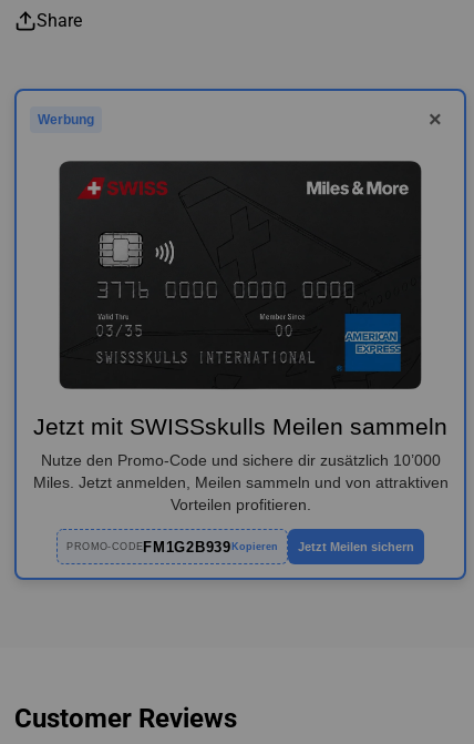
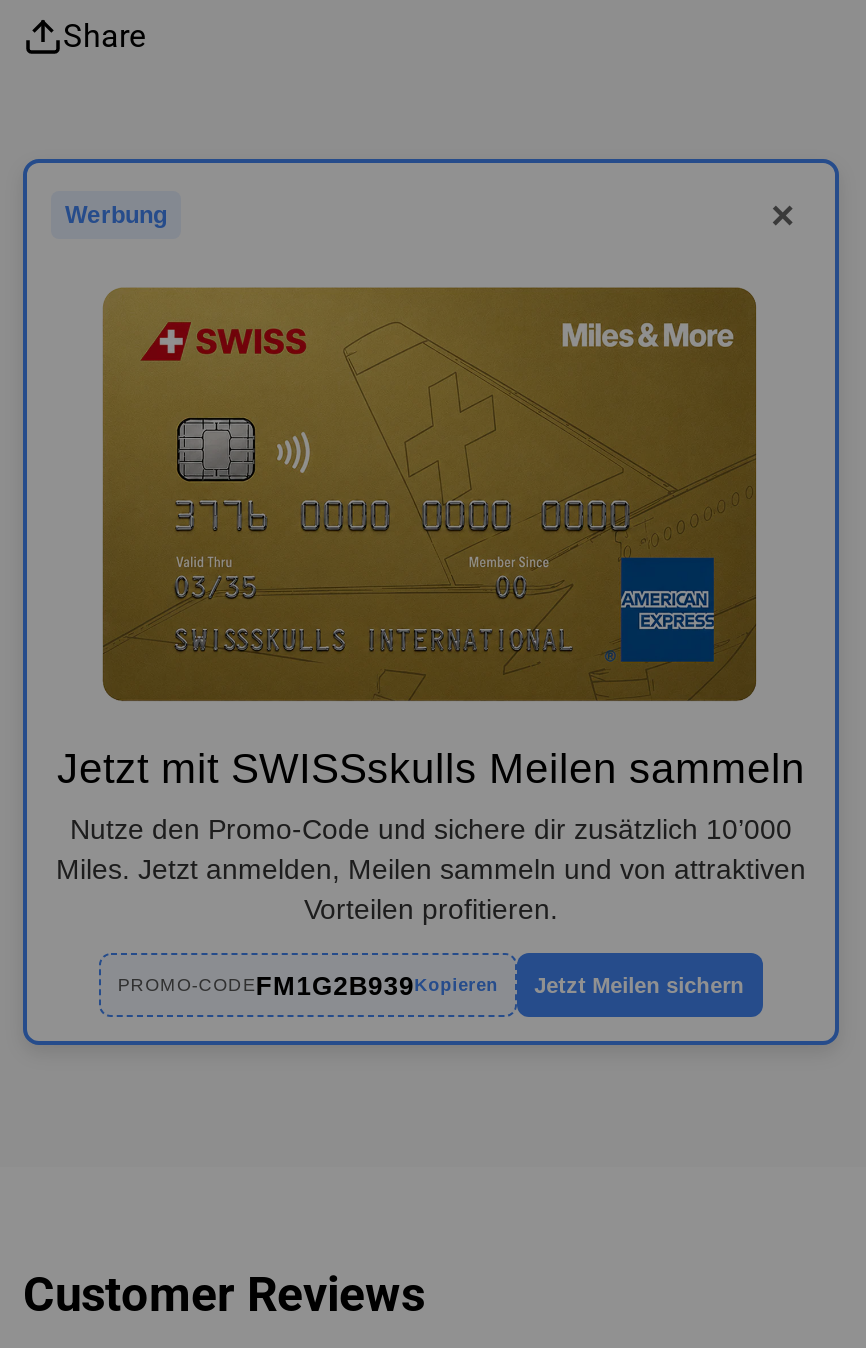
[59,160,422,390] [image] -> [101,285,757,703] [image]

